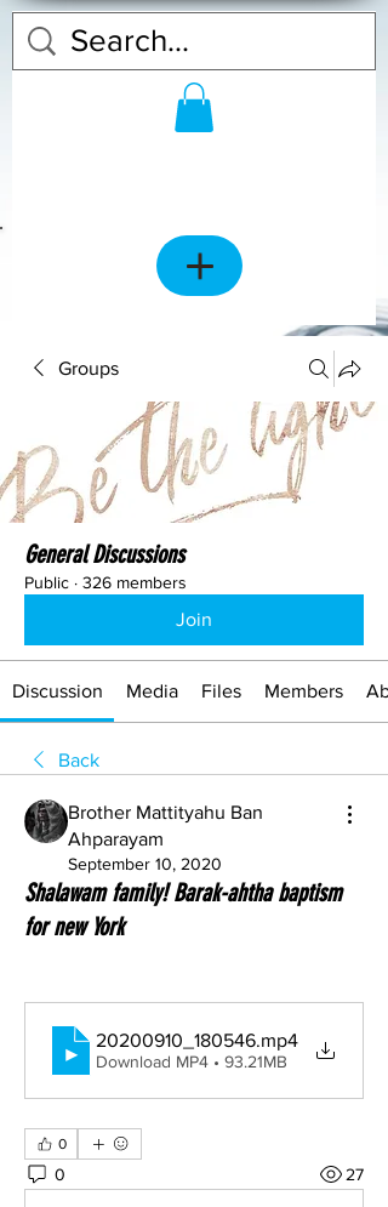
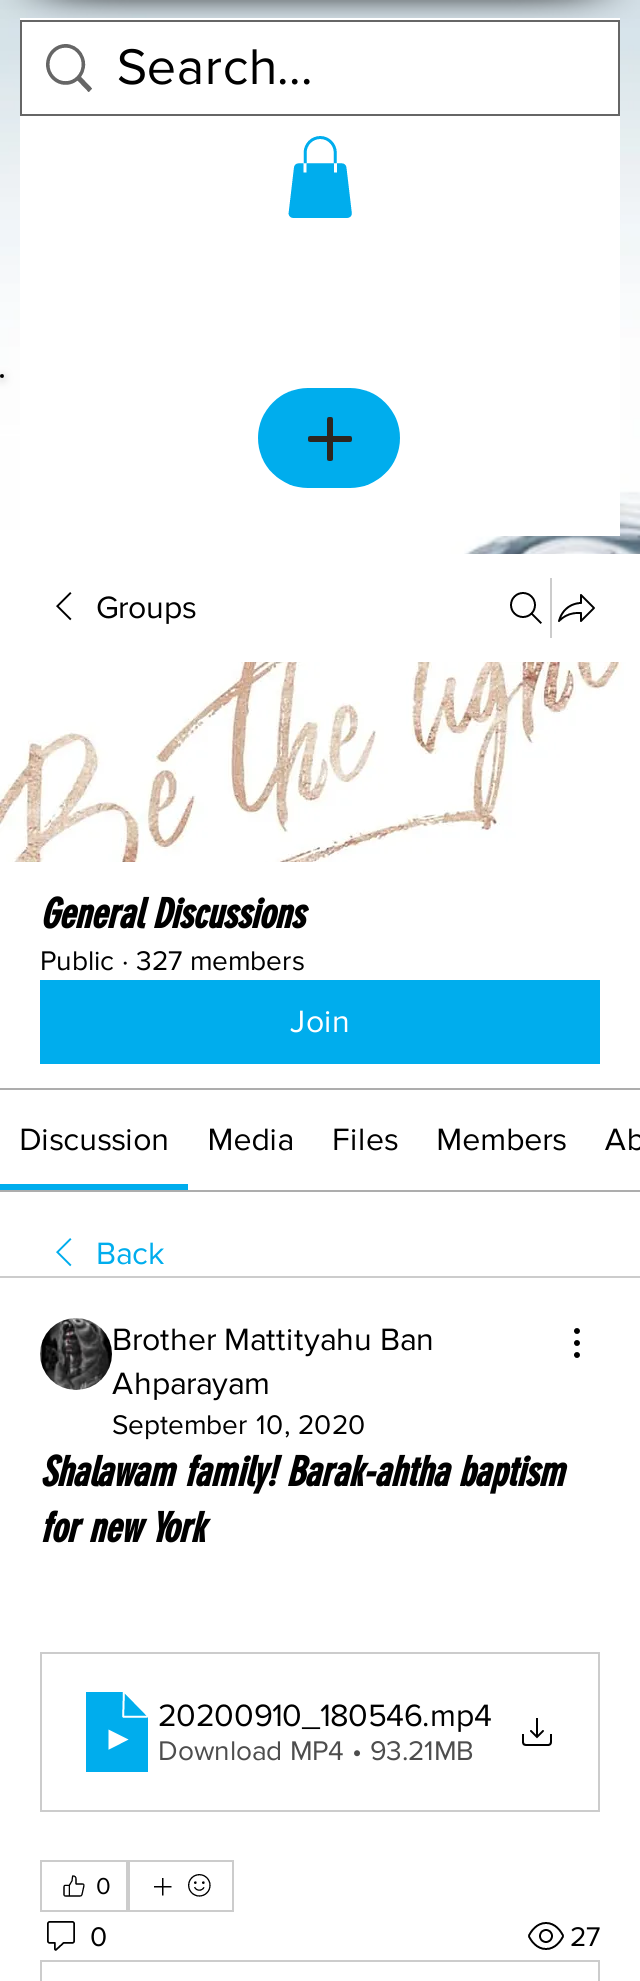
[24,573,187,592] Public · 326 members -> [40,944,306,976] Public · 327 members

